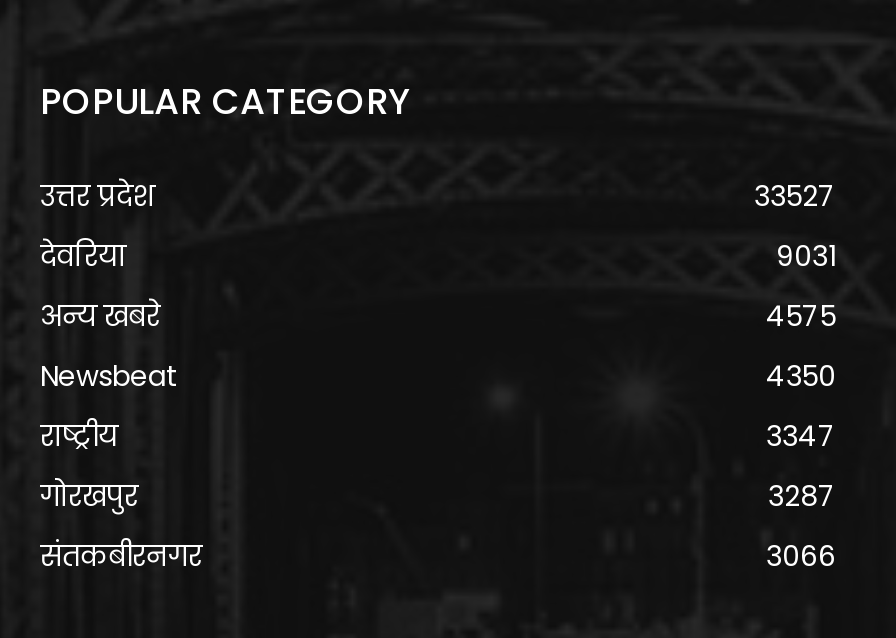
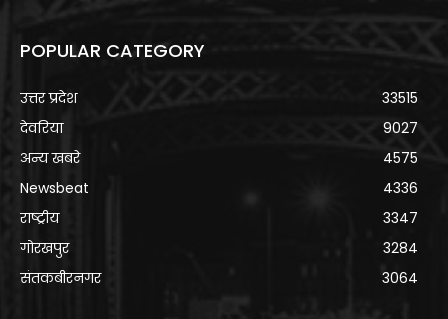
[754,176,836,216] 33527 -> [382,88,418,108] 33515
[776,236,836,276] 9031 -> [383,118,418,138] 9027
[766,356,836,396] 4350 -> [383,178,418,198] 4336
[768,476,836,516] 3287 -> [383,238,418,258] 3284
[766,536,836,576] 3066 -> [382,268,418,288] 3064

